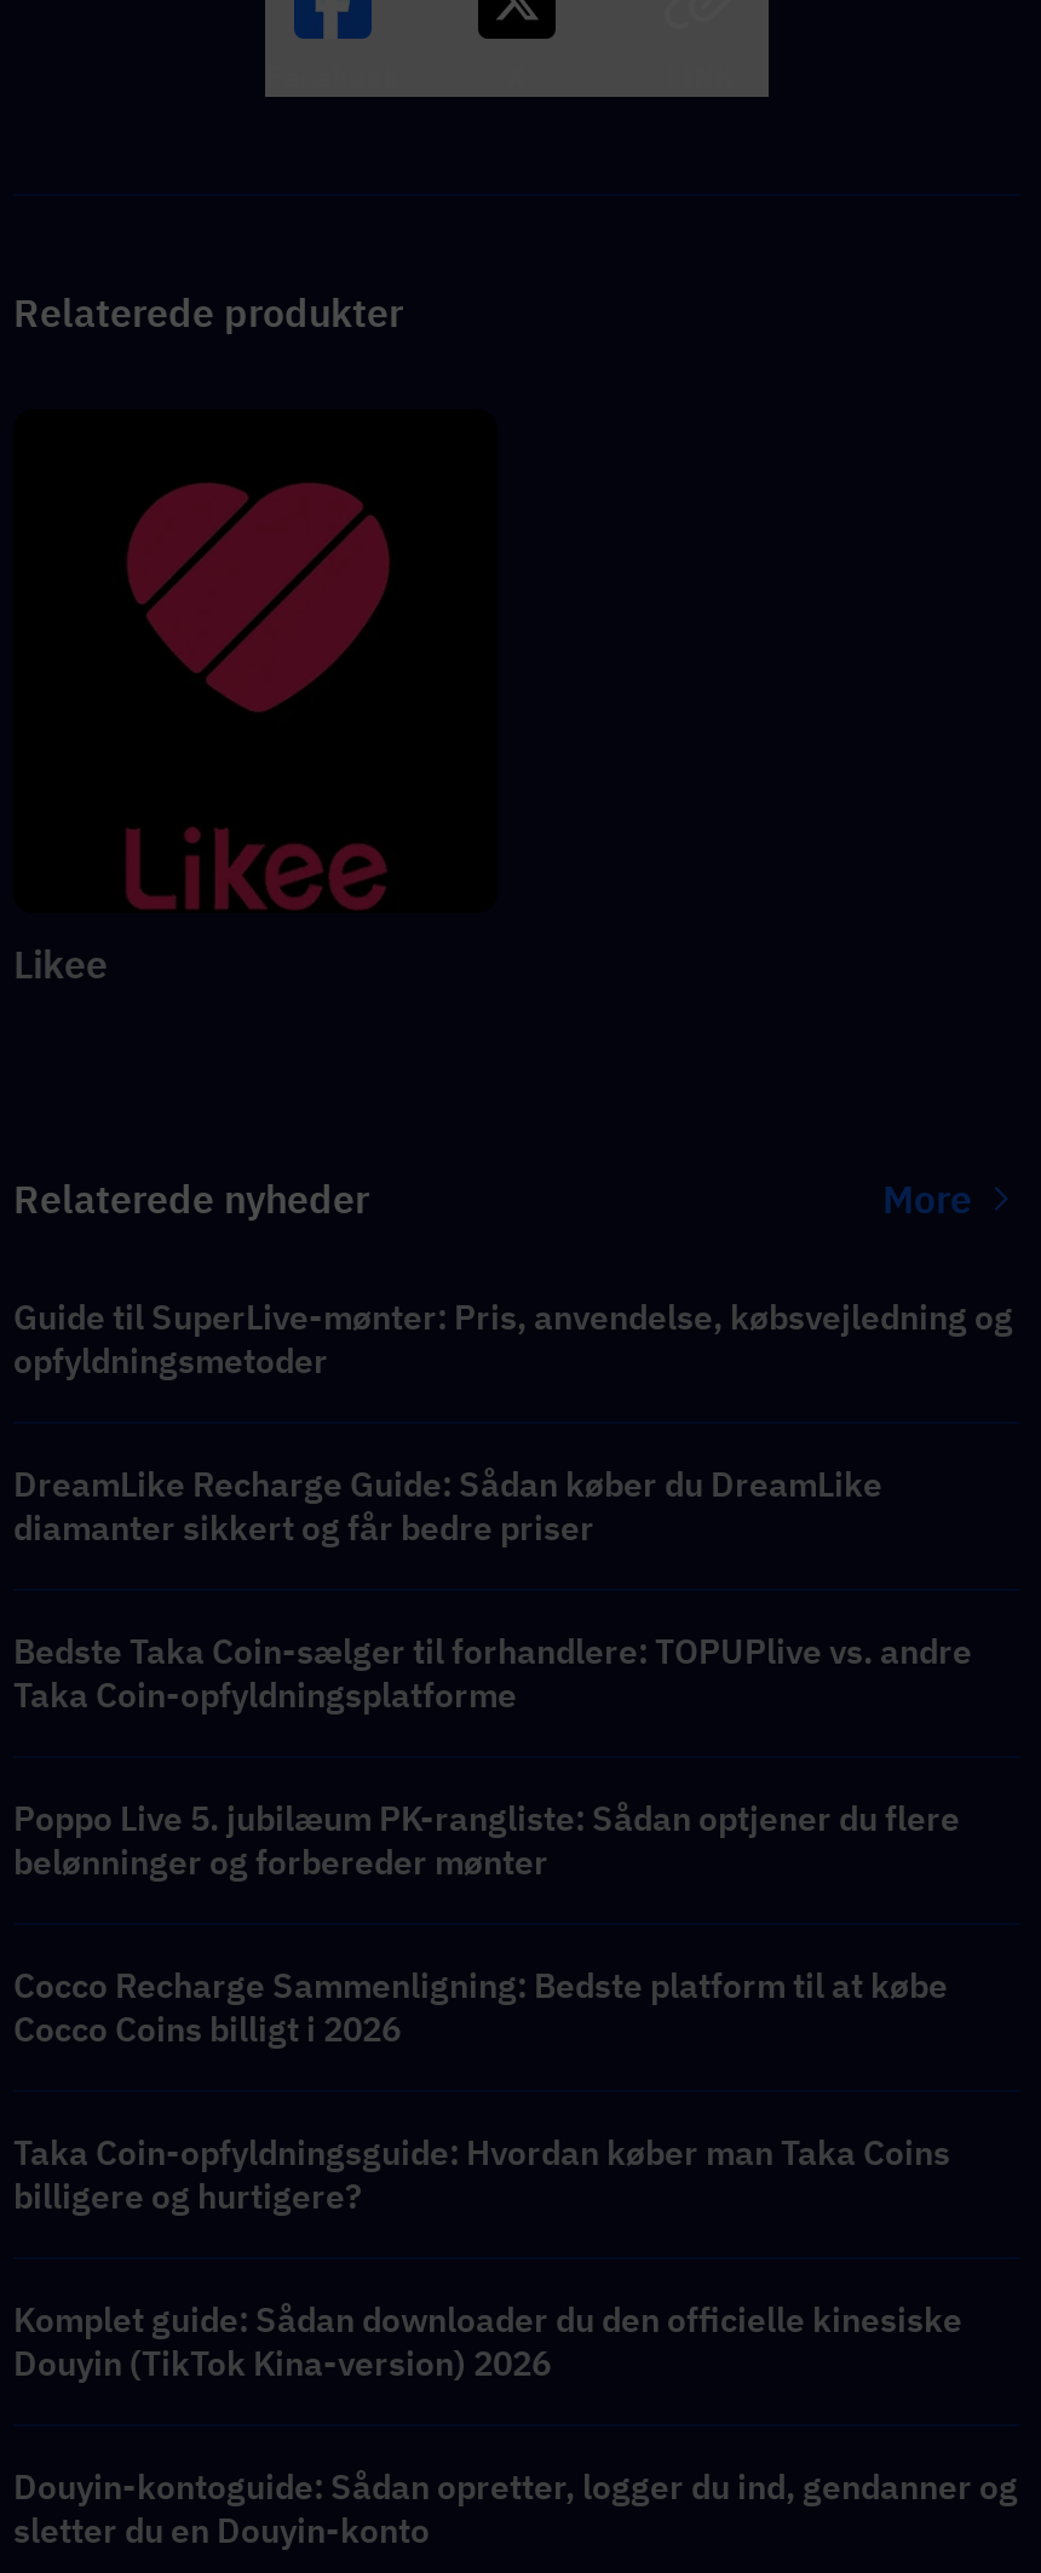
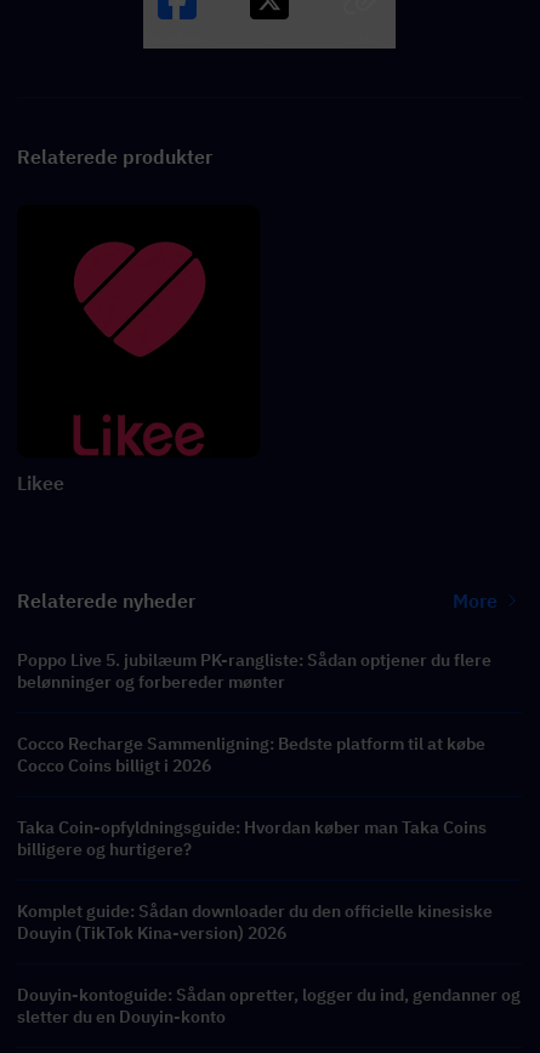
[13,1296,1013,1718] Guide til SuperLive-mønter: Pris, anvendelse, købsvejledning og | opfyldningsmetoder | DreamLike Recharge Guide: Sådan køber du DreamLike | diamanter sikkert og får bedre priser | Bedste Taka Coin-sælger til forhandlere: TOPUPlive vs. andre | Taka Coin-opfyldningsplatforme -> none

